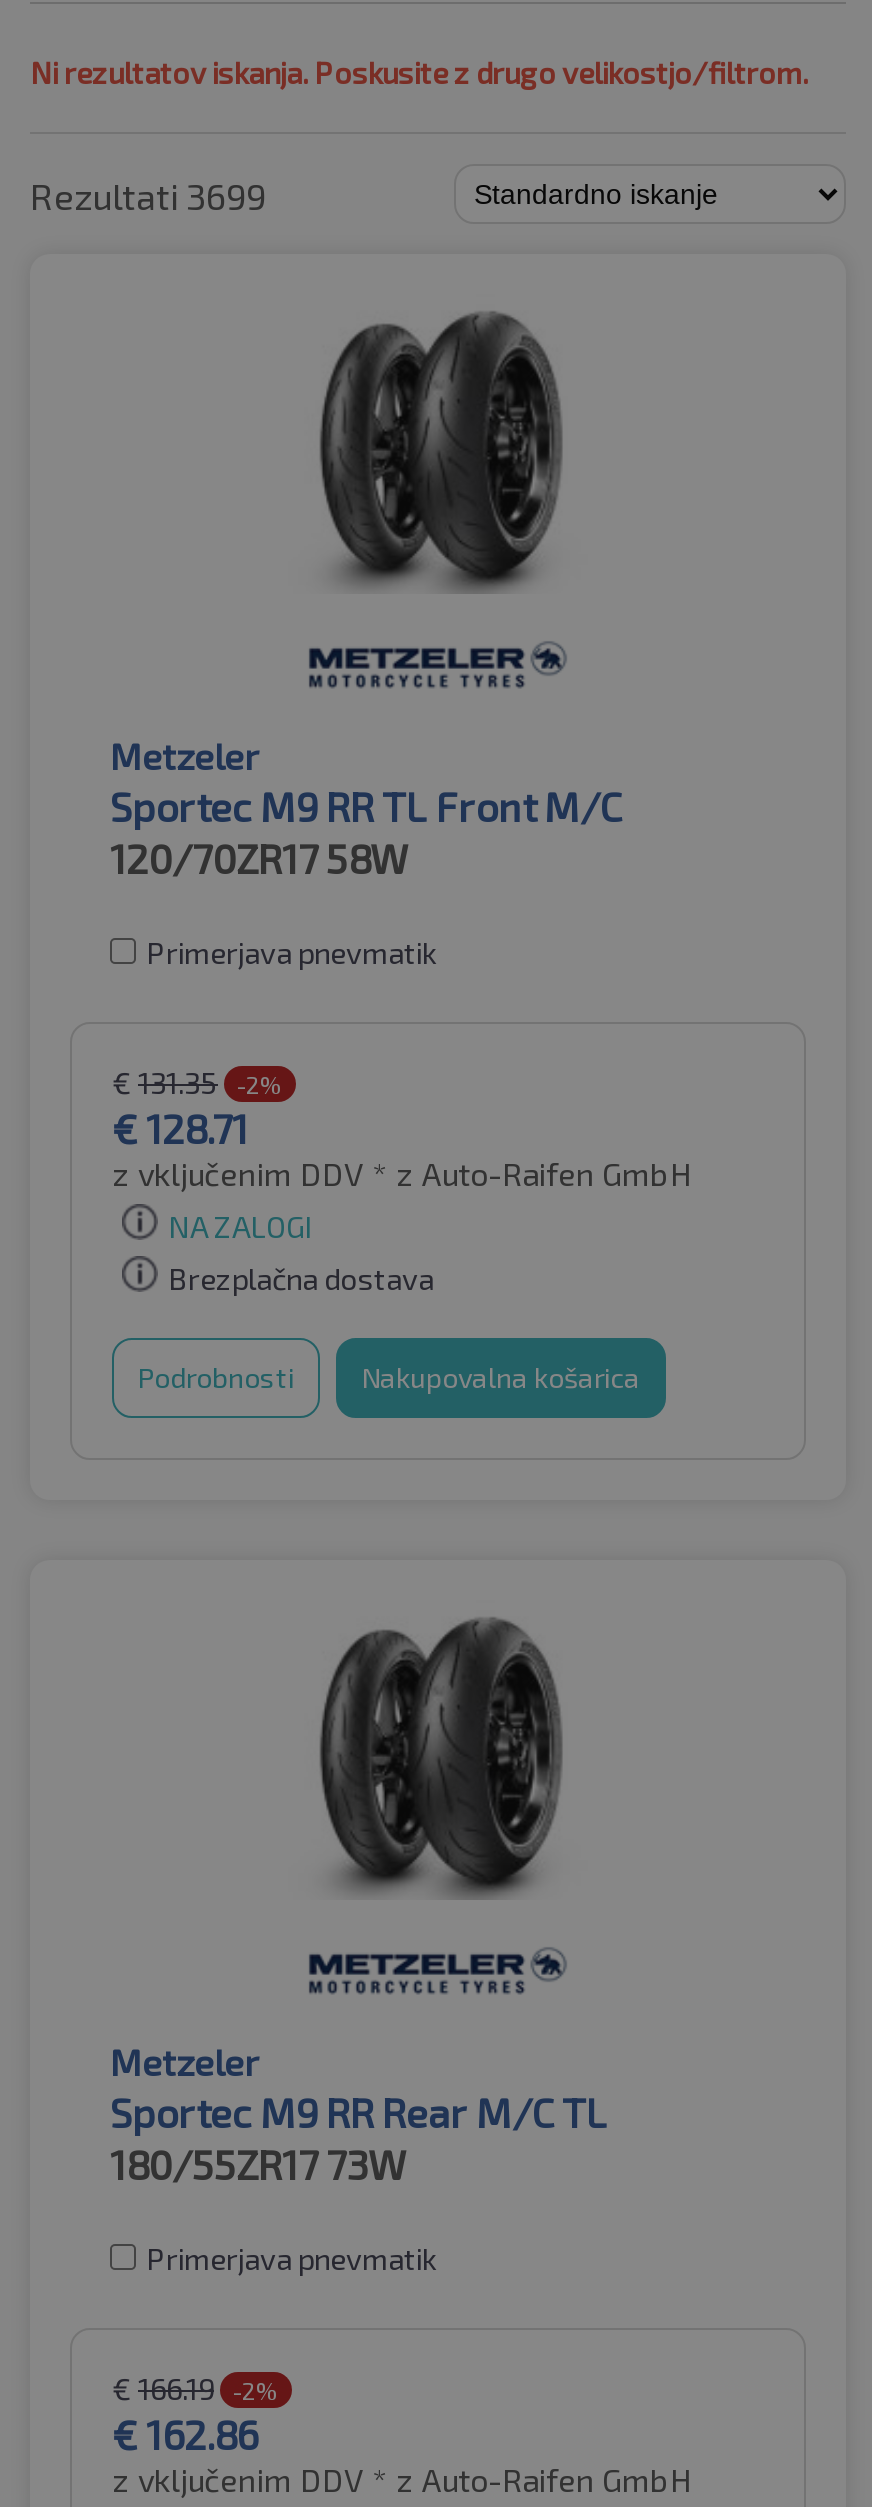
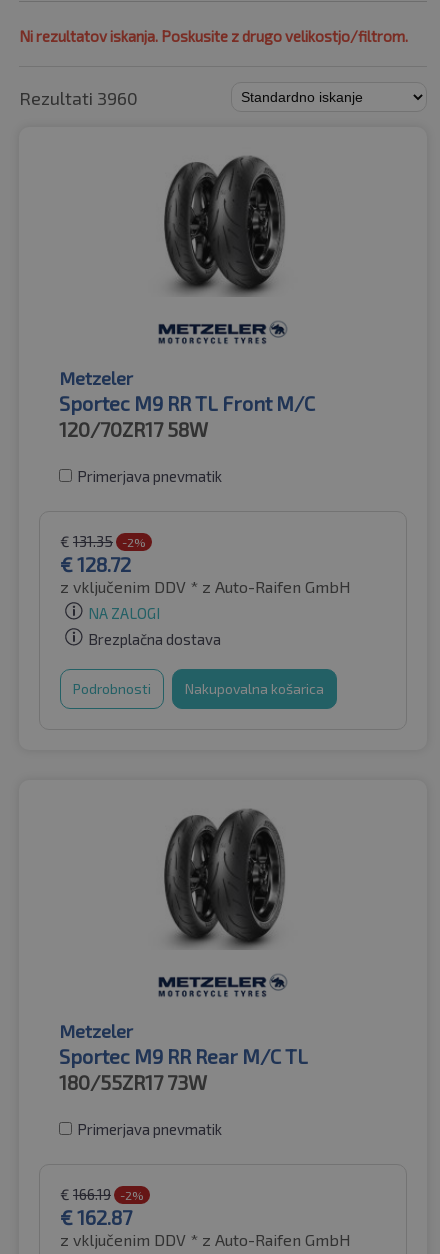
[30,174,266,218] Rezultati 3699 -> [19,87,138,109] Rezultati 3960
[112,1104,248,1152] € 128.71 -> [60,552,131,576] € 128.72
[112,2409,258,2457] € 162.86 -> [60,1205,132,1229] € 162.87

